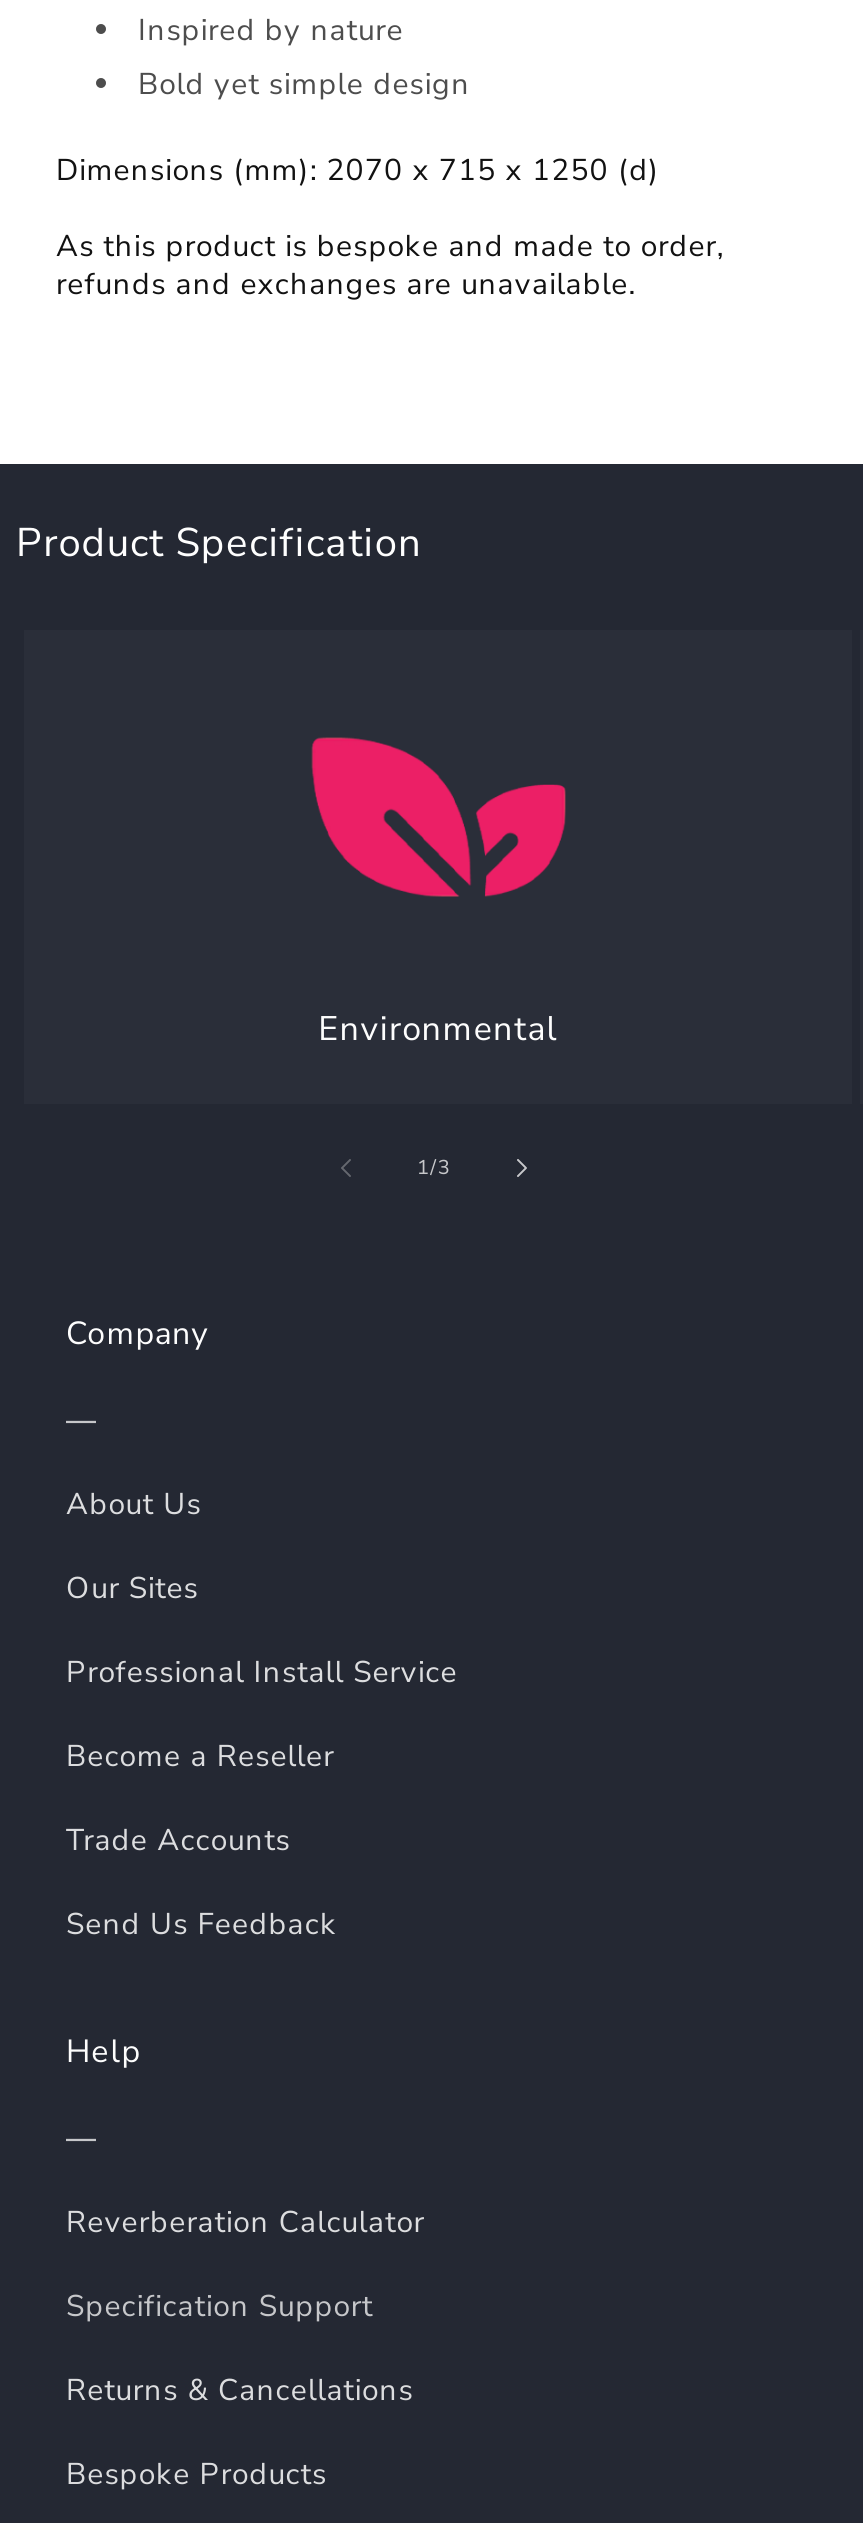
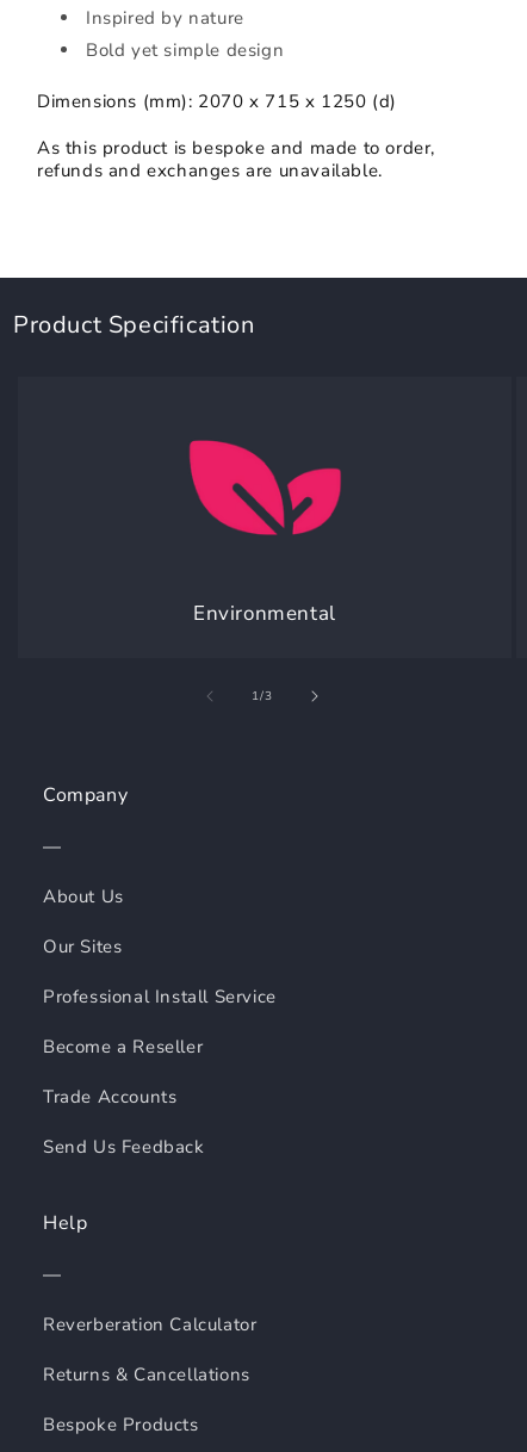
[66,2286,373,2326] Specification Support -> none

